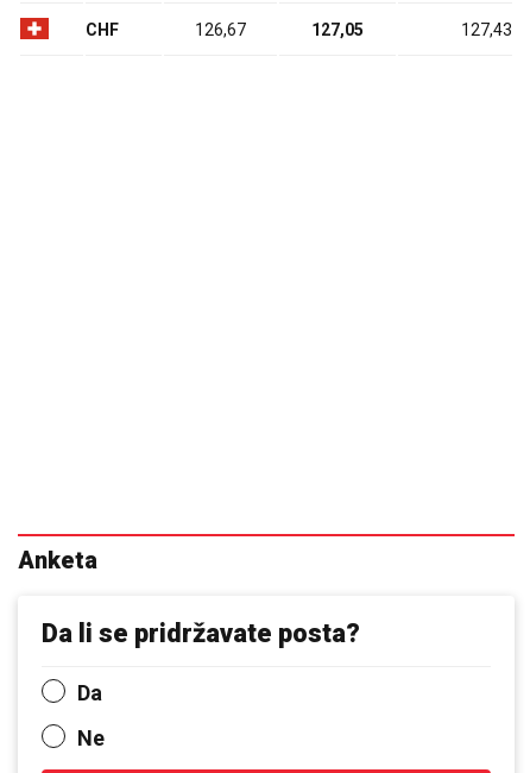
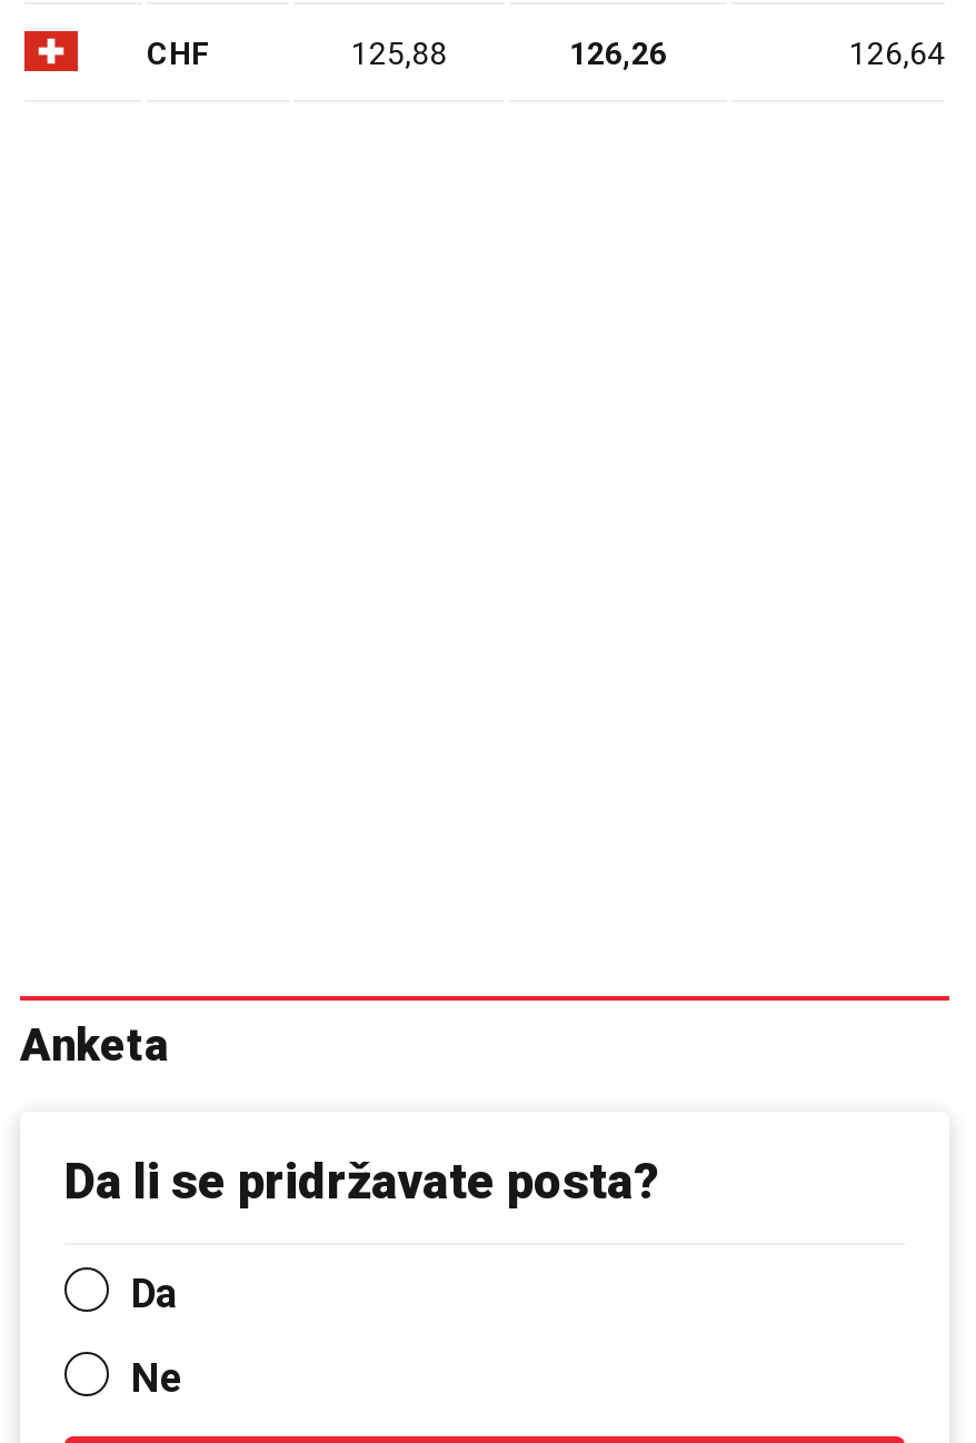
[195,21,246,40] 126,67 -> [351,36,447,72] 125,88
[311,21,364,40] 127,05 -> [569,36,667,72] 126,26
[461,21,512,40] 127,43 -> [849,36,945,72] 126,64

